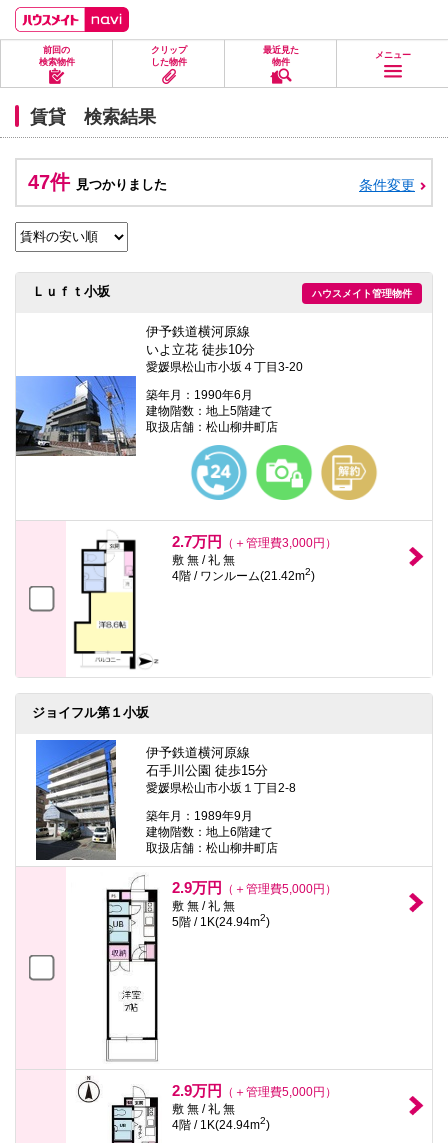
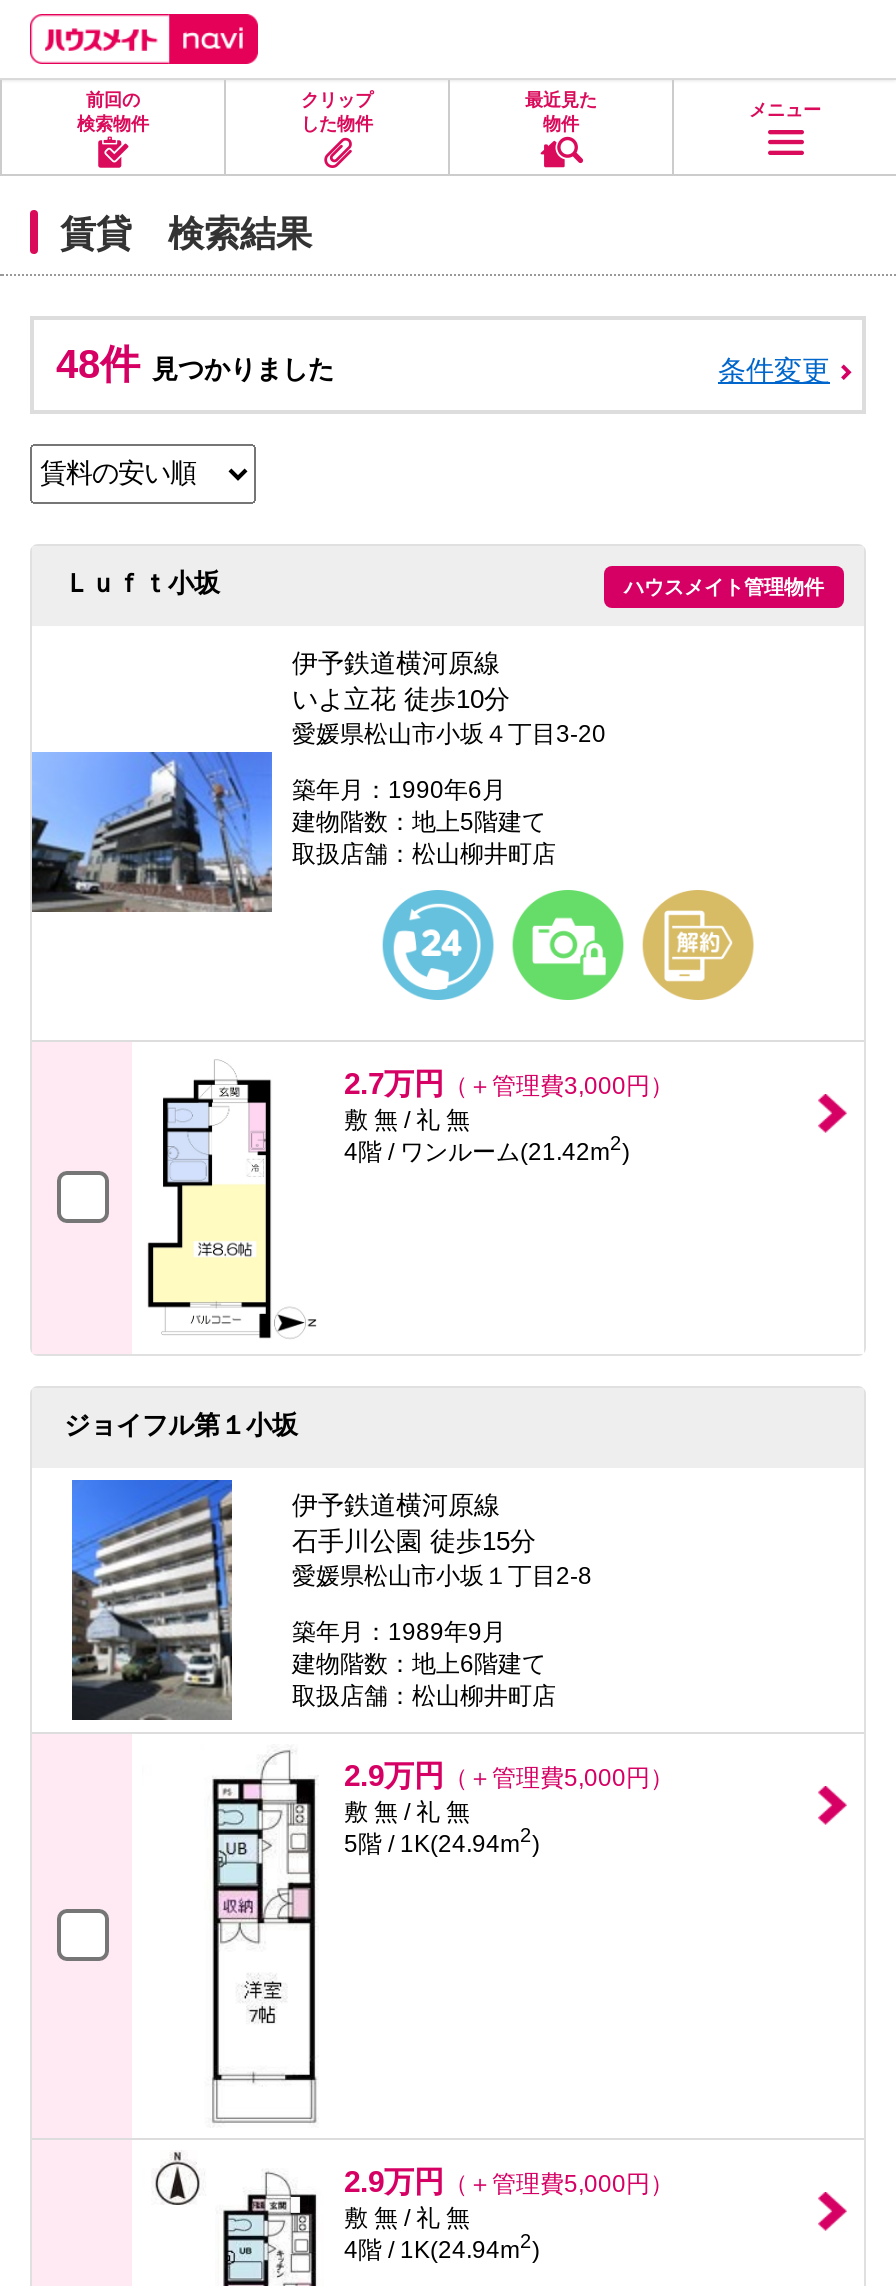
[28,170,167,192] 47件 見つかりました -> [56,341,334,385] 48件 見つかりました

